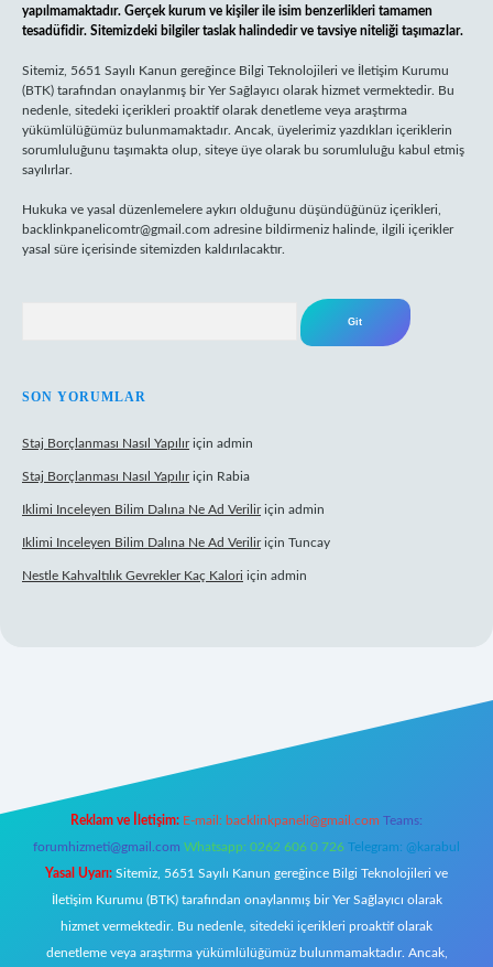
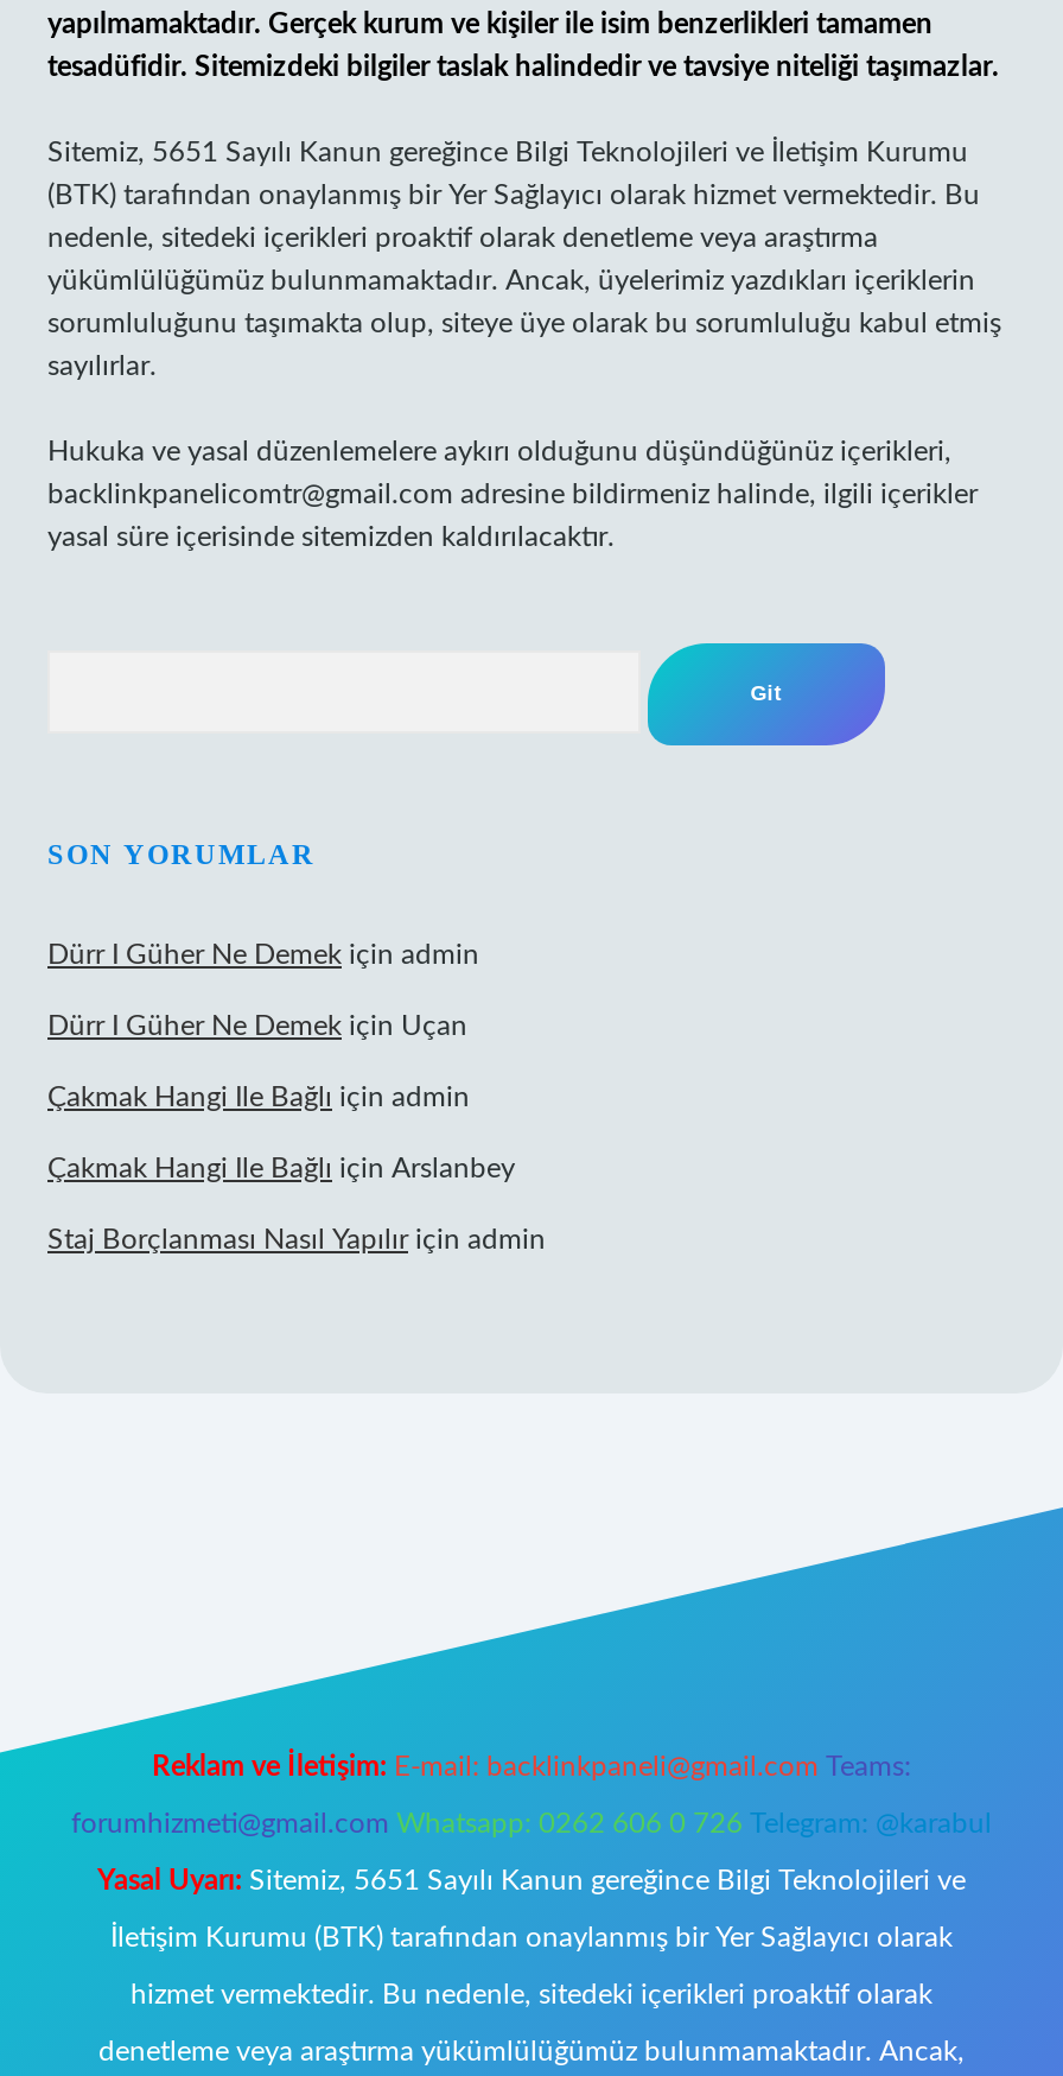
none -> [47,940,515,1182] Dürr I Güher Ne Demek için admin | Dürr I Güher Ne Demek için Uçan | Çakmak Hangi Ile Bağlı için admin | Çakmak Hangi Ile Bağlı için Arslanbey
moved [22,437,253,450] -> [47,1225,546,1253]: Staj Borçlanması Nasıl Yapılır için admin
[22,470,330,582] Staj Borçlanması Nasıl Yapılır için Rabia | Iklimi Inceleyen Bilim Dalına Ne Ad Verilir için admin | Iklimi Inceleyen Bilim Dalına Ne Ad Verilir için Tuncay | Nestle Kahvaltılık Gevrekler Kaç Kalori için admin -> none

